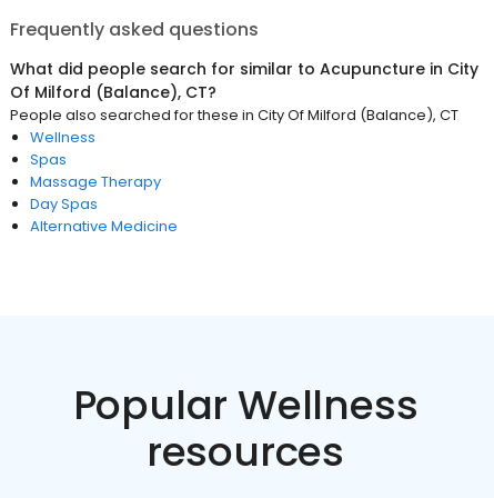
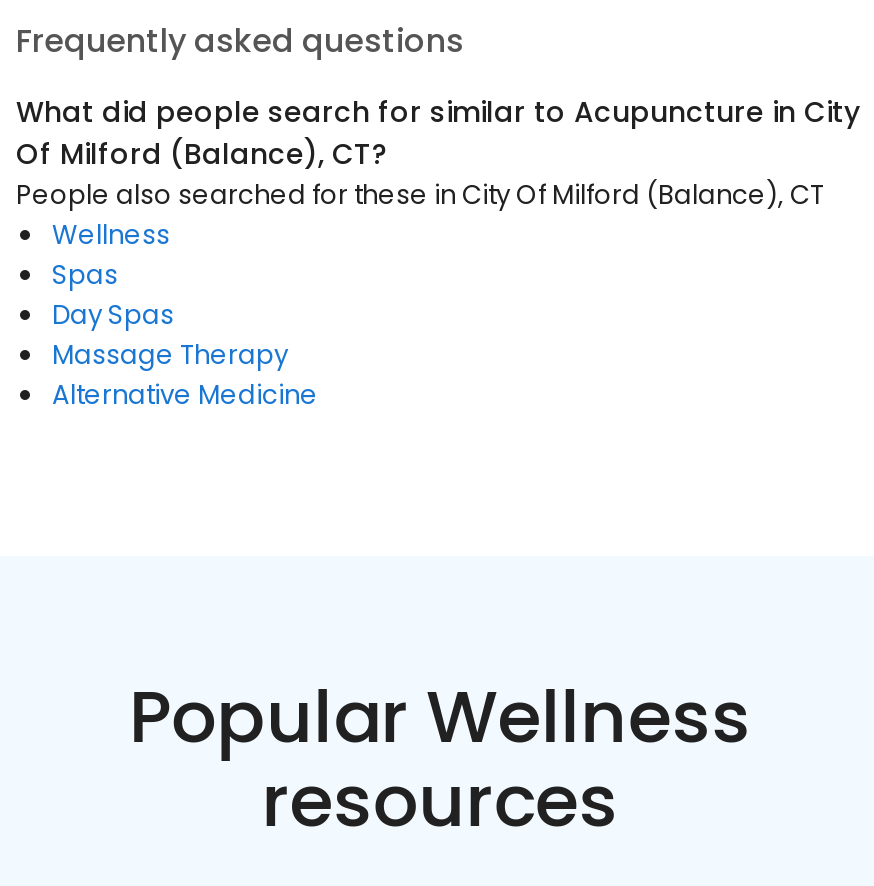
moved [30,171,161,192] -> [52,336,288,374]: Massage Therapy
moved [30,193,98,215] -> [52,296,174,334]: Day Spas

